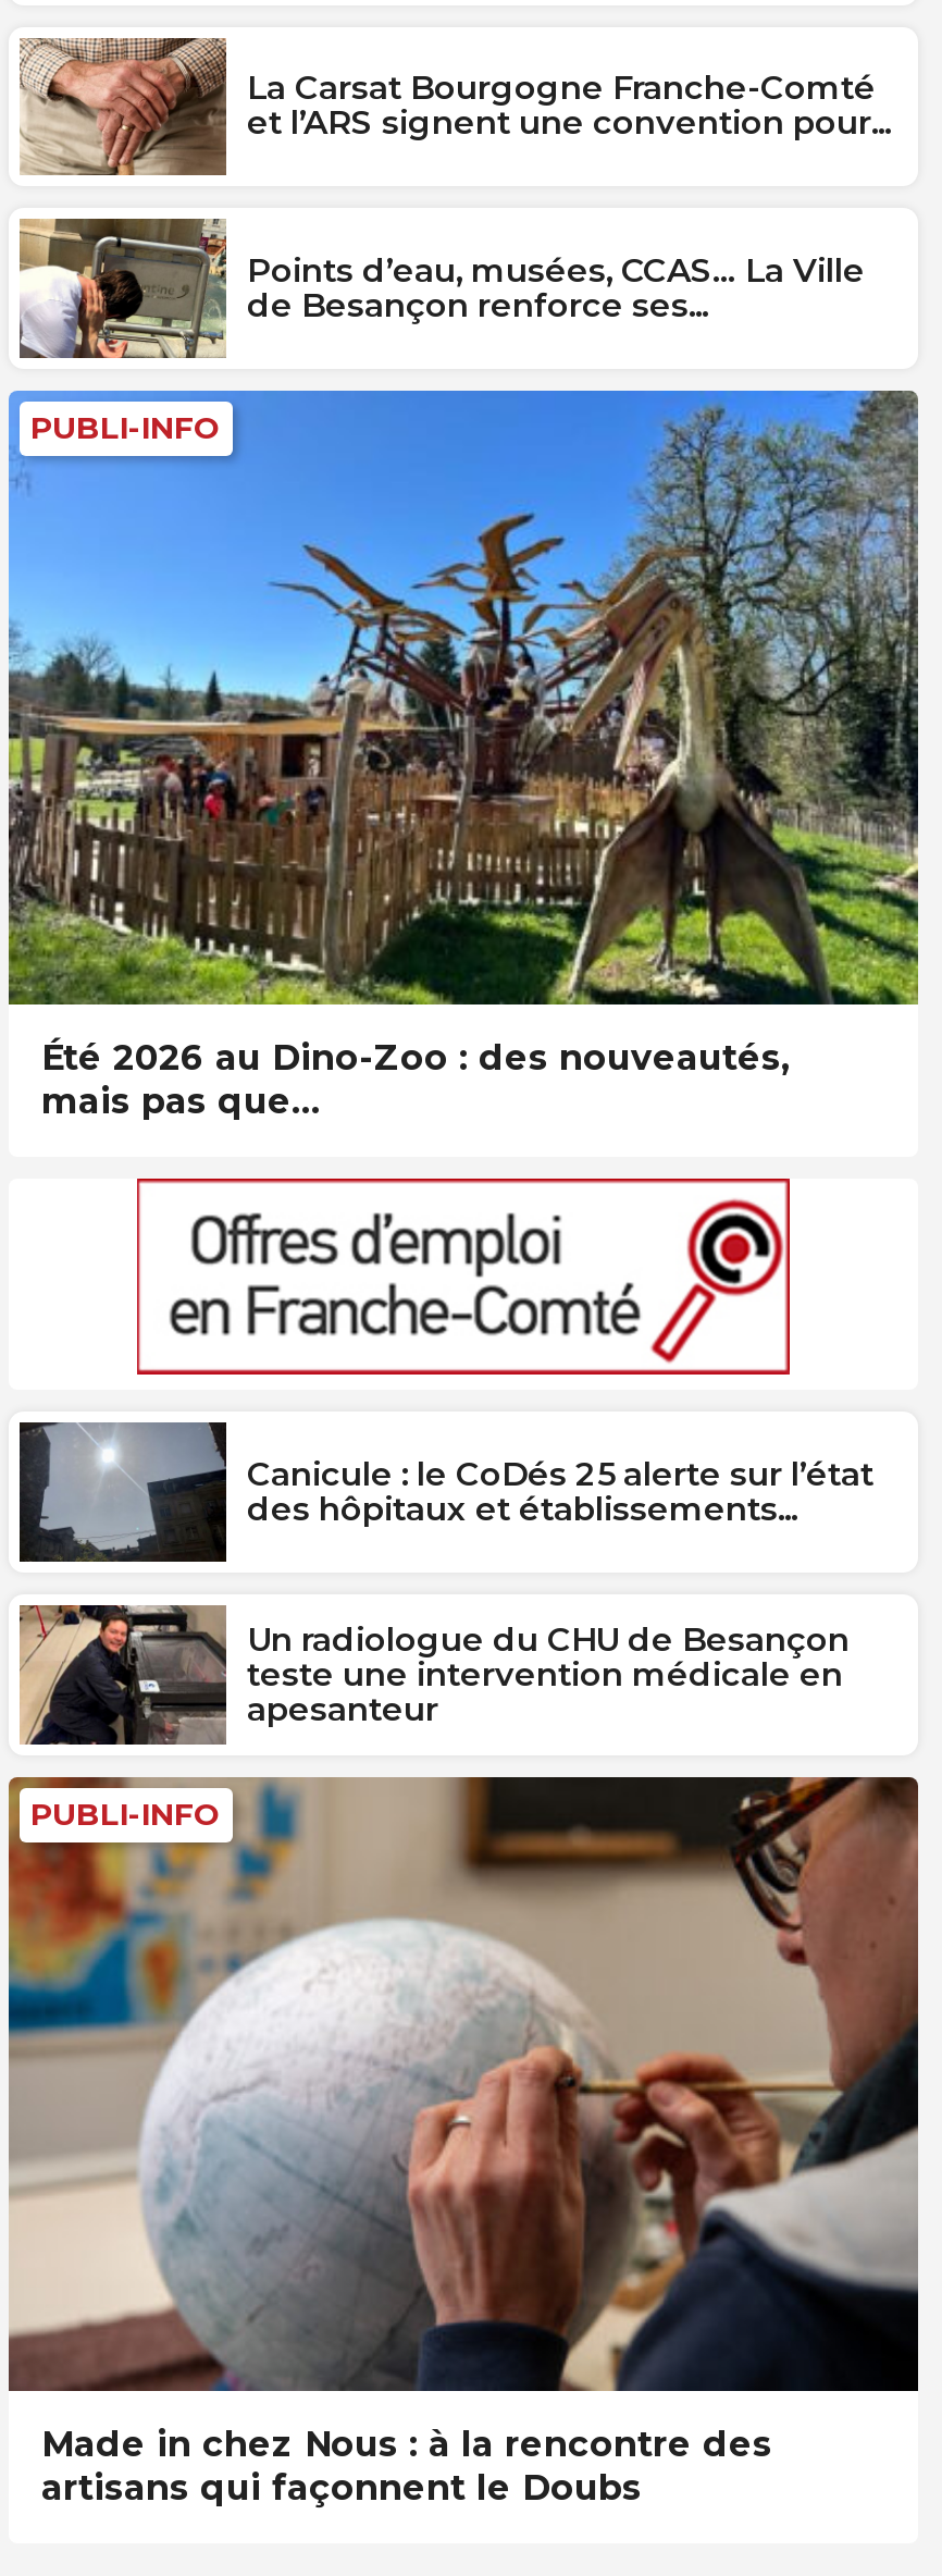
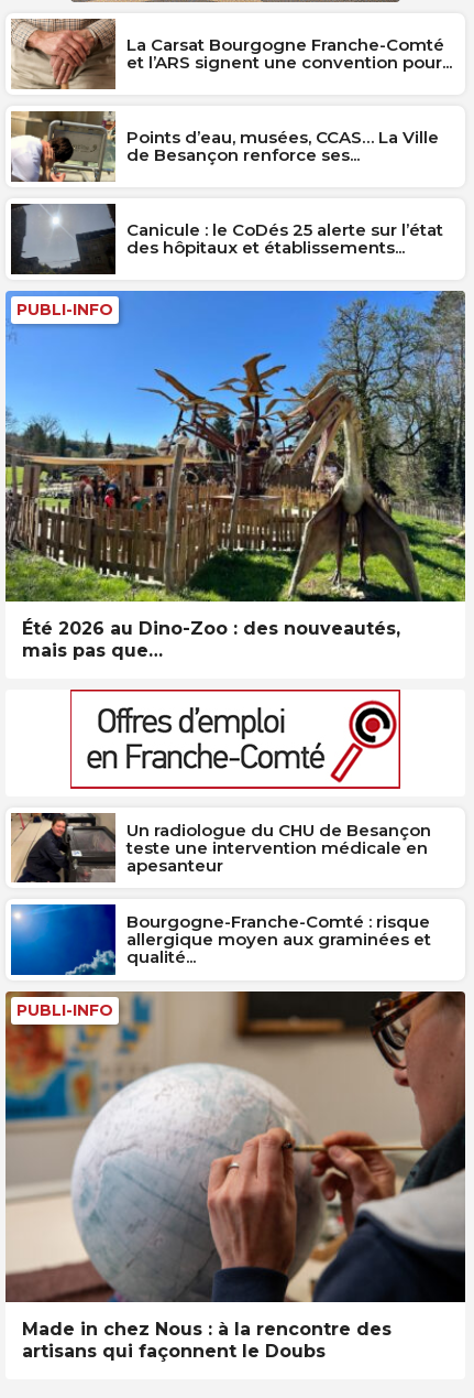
moved [17,1421,873,1563] -> [10,203,443,275]: [image] | Canicule : le CoDés 25 alerte sur l’état | des hôpitaux et établissements...
none -> [10,903,431,976] [image] | Bourgogne-Franche-Comté : risque | allergique moyen aux graminées et | qualité...

